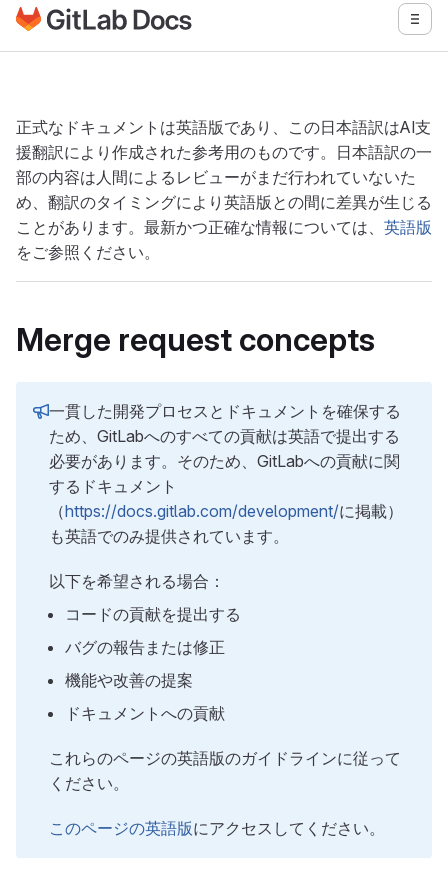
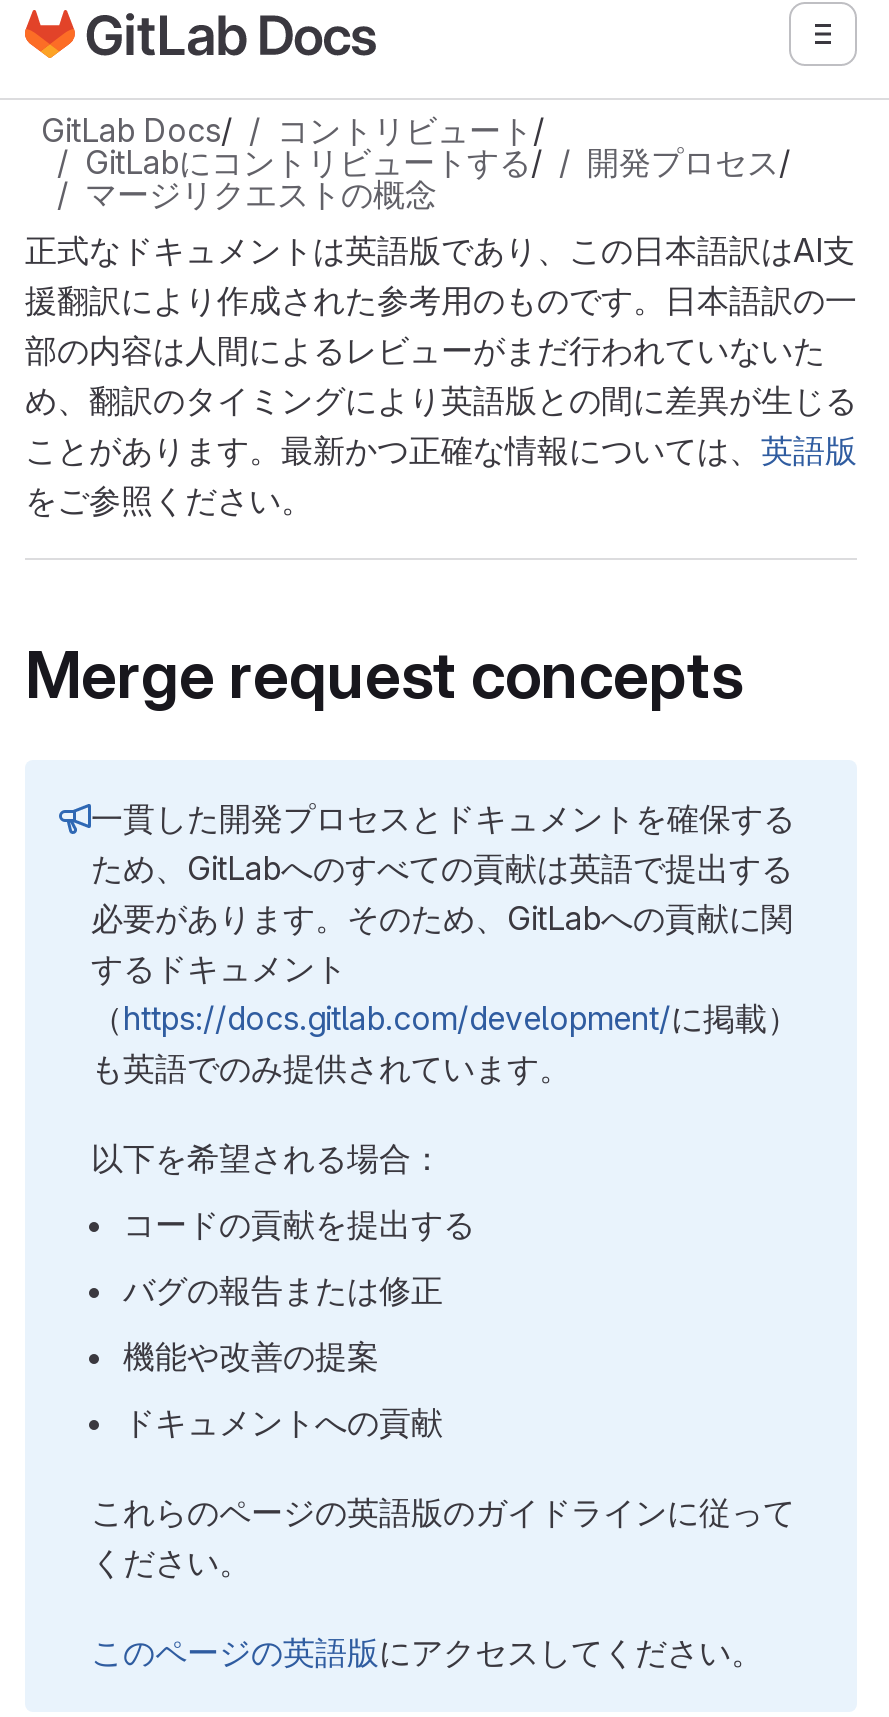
none -> [41,110,791,214] GitLab Docs/ | コントリビュート/ | GitLabにコントリビュートする/ | 開発プロセス/ | マージリクエストの概念

